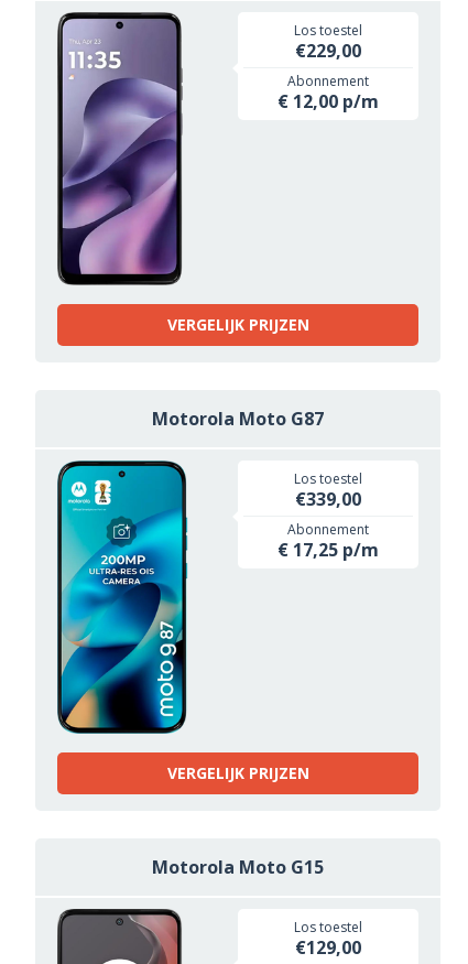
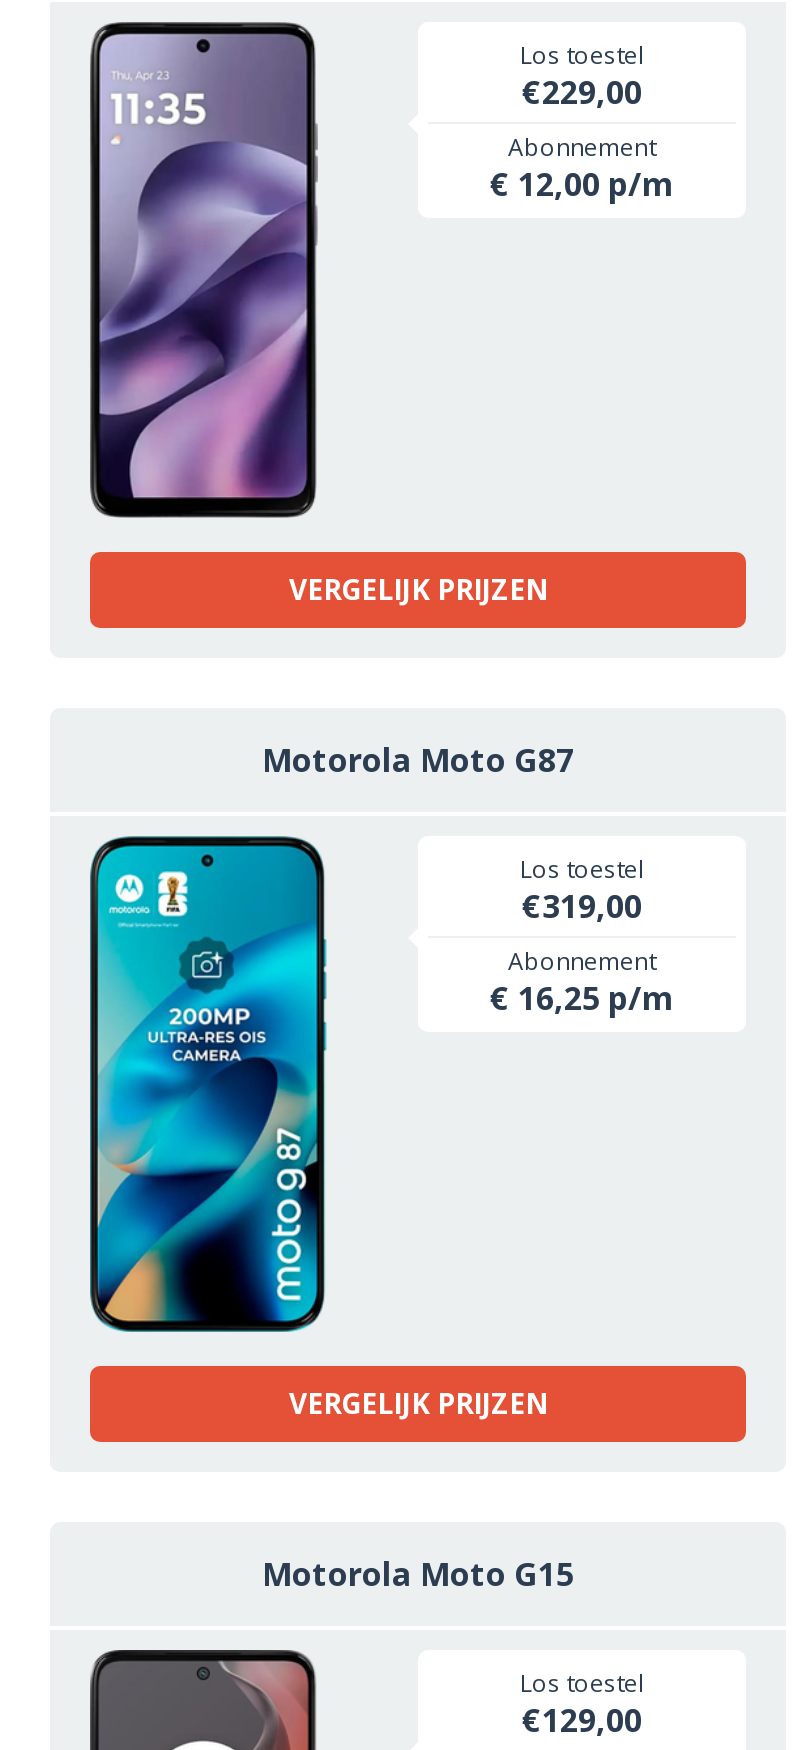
[295,487,361,511] €339,00 -> [522,884,642,928] €319,00
[277,537,379,562] € 17,25 p/m -> [490,976,674,1020] € 16,25 p/m

